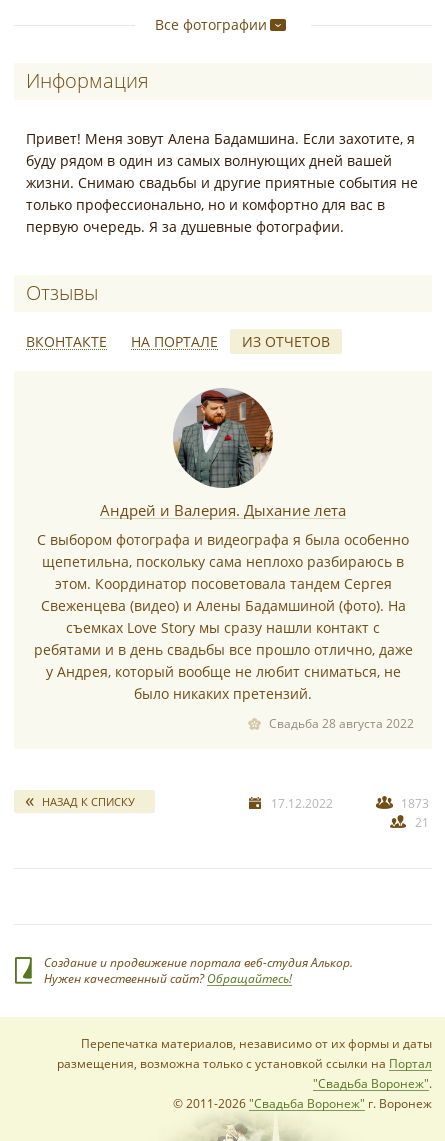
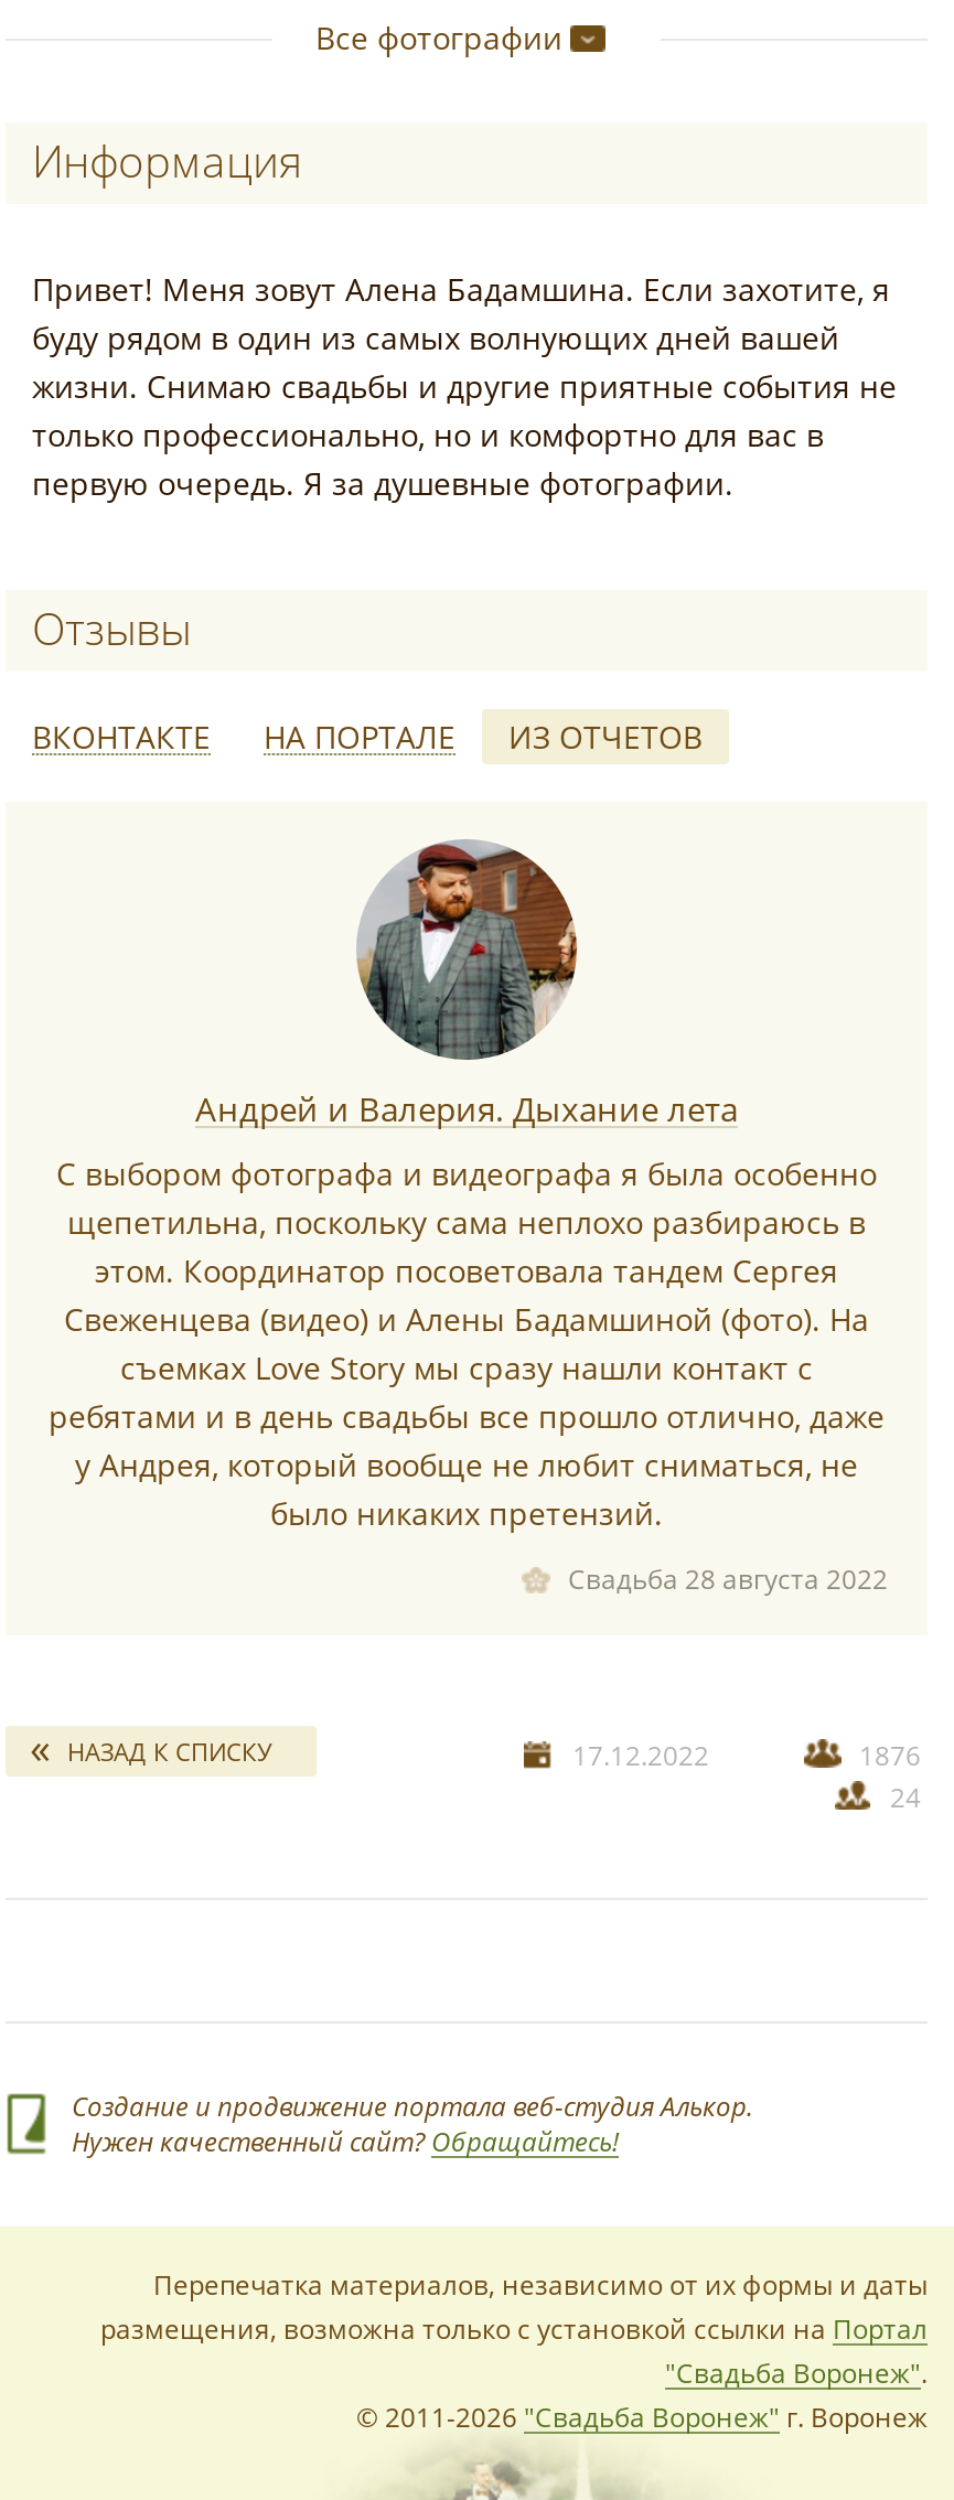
[401,795,429,812] 1873 -> [859,1737,921,1774] 1876
[415,814,429,831] 21 -> [890,1779,921,1816] 24

